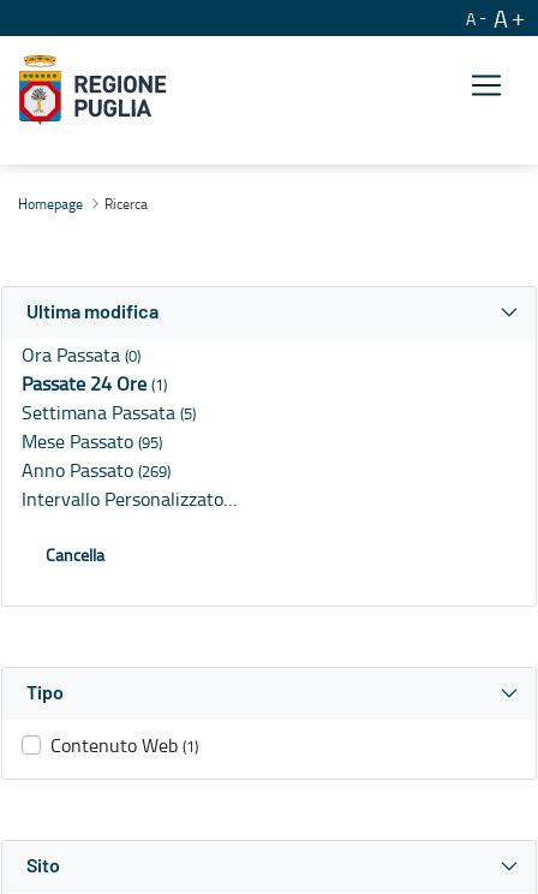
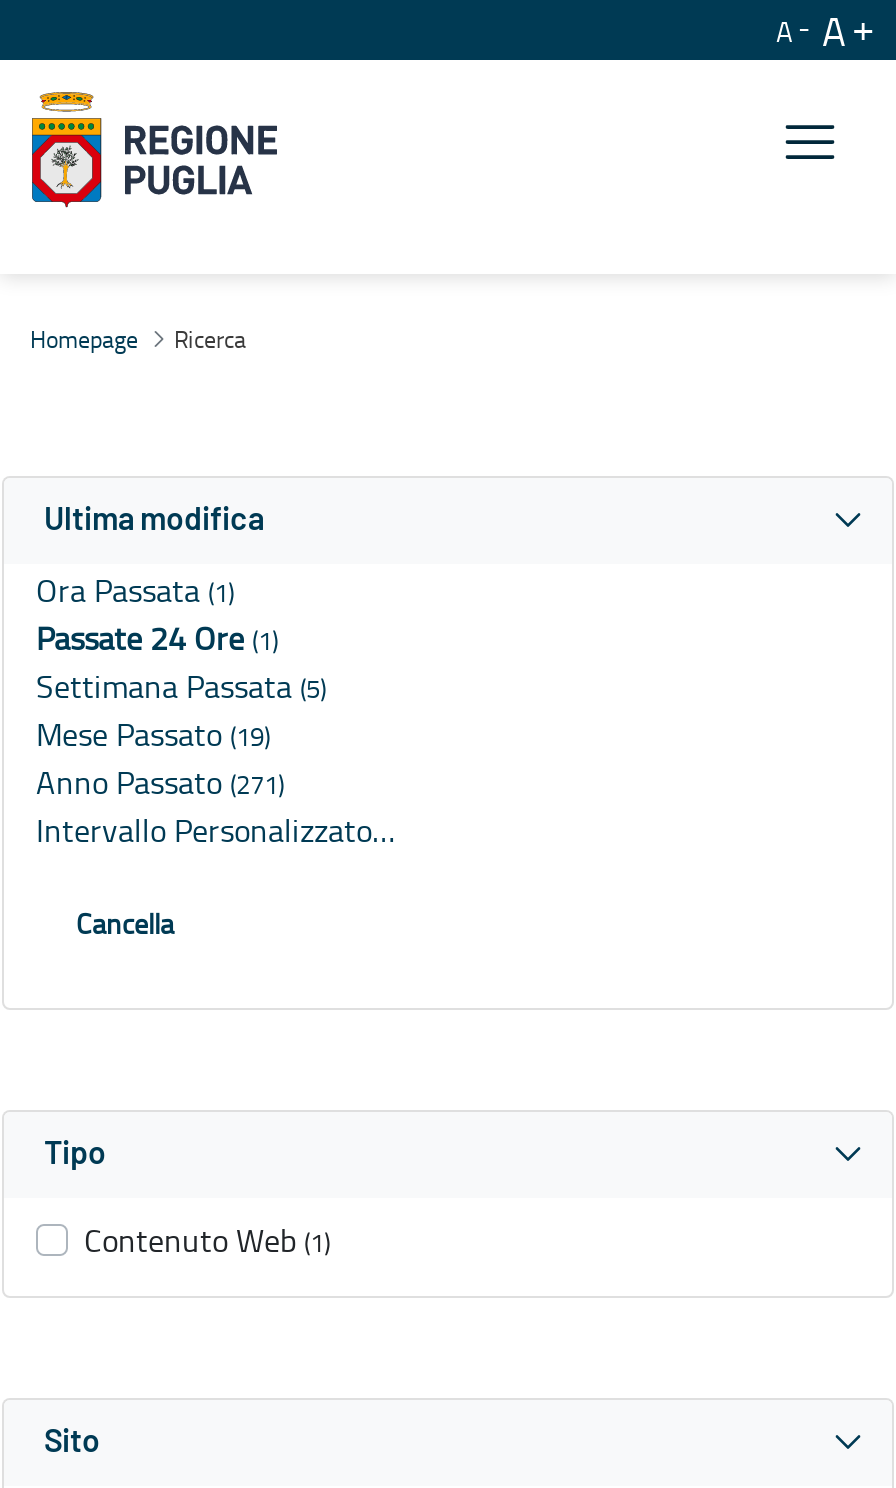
[22,342,141,368] Ora Passata (0) -> [36,569,234,613] Ora Passata (1)
[22,428,162,455] Mese Passato (95) -> [36,713,270,757] Mese Passato (19)
[22,457,171,483] Anno Passato (269) -> [36,761,284,805] Anno Passato (271)

